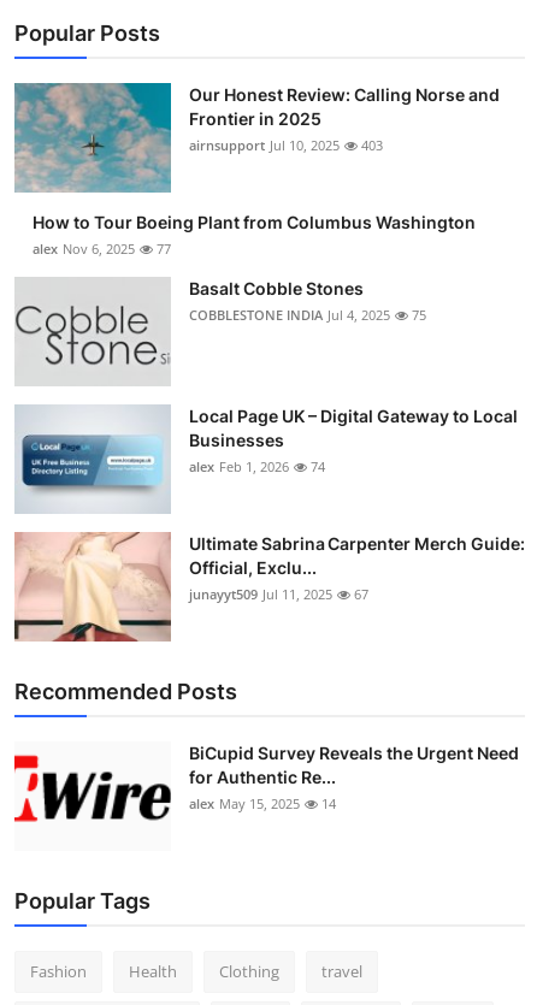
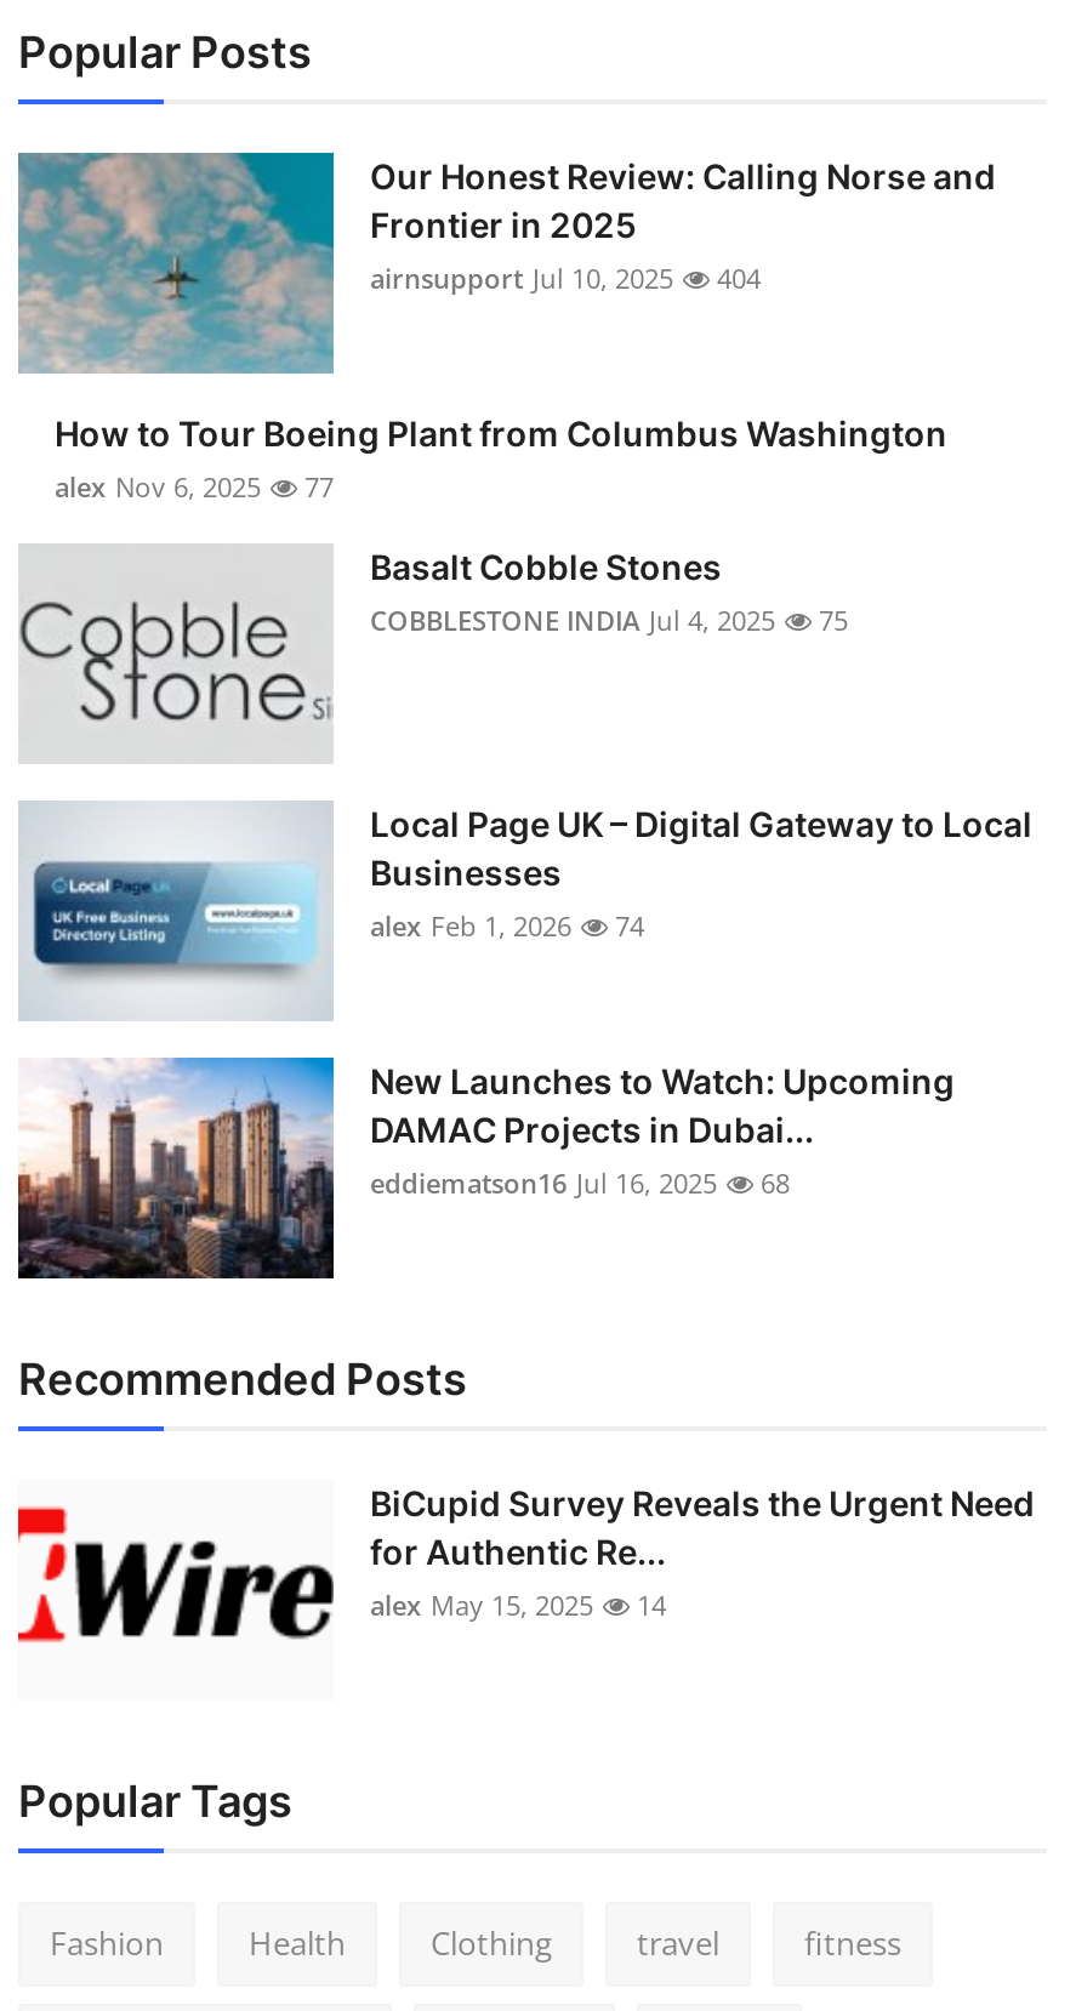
[189,136,383,154] airnsupport Jul 10, 2025 403 -> [370,260,761,296] airnsupport Jul 10, 2025 404
[13,531,525,643] [image] | Ultimate Sabrina Carpenter Merch Guide: | Official, Exclu... | junayyt509 Jul 11, 2025 | 67 -> [16,1055,955,1281] [image] | New Launches to Watch: Upcoming | DAMAC Projects in Dubai... | eddiematson16 Jul 16, 2025 | 68
none -> [804,1921,901,1965] fitness

